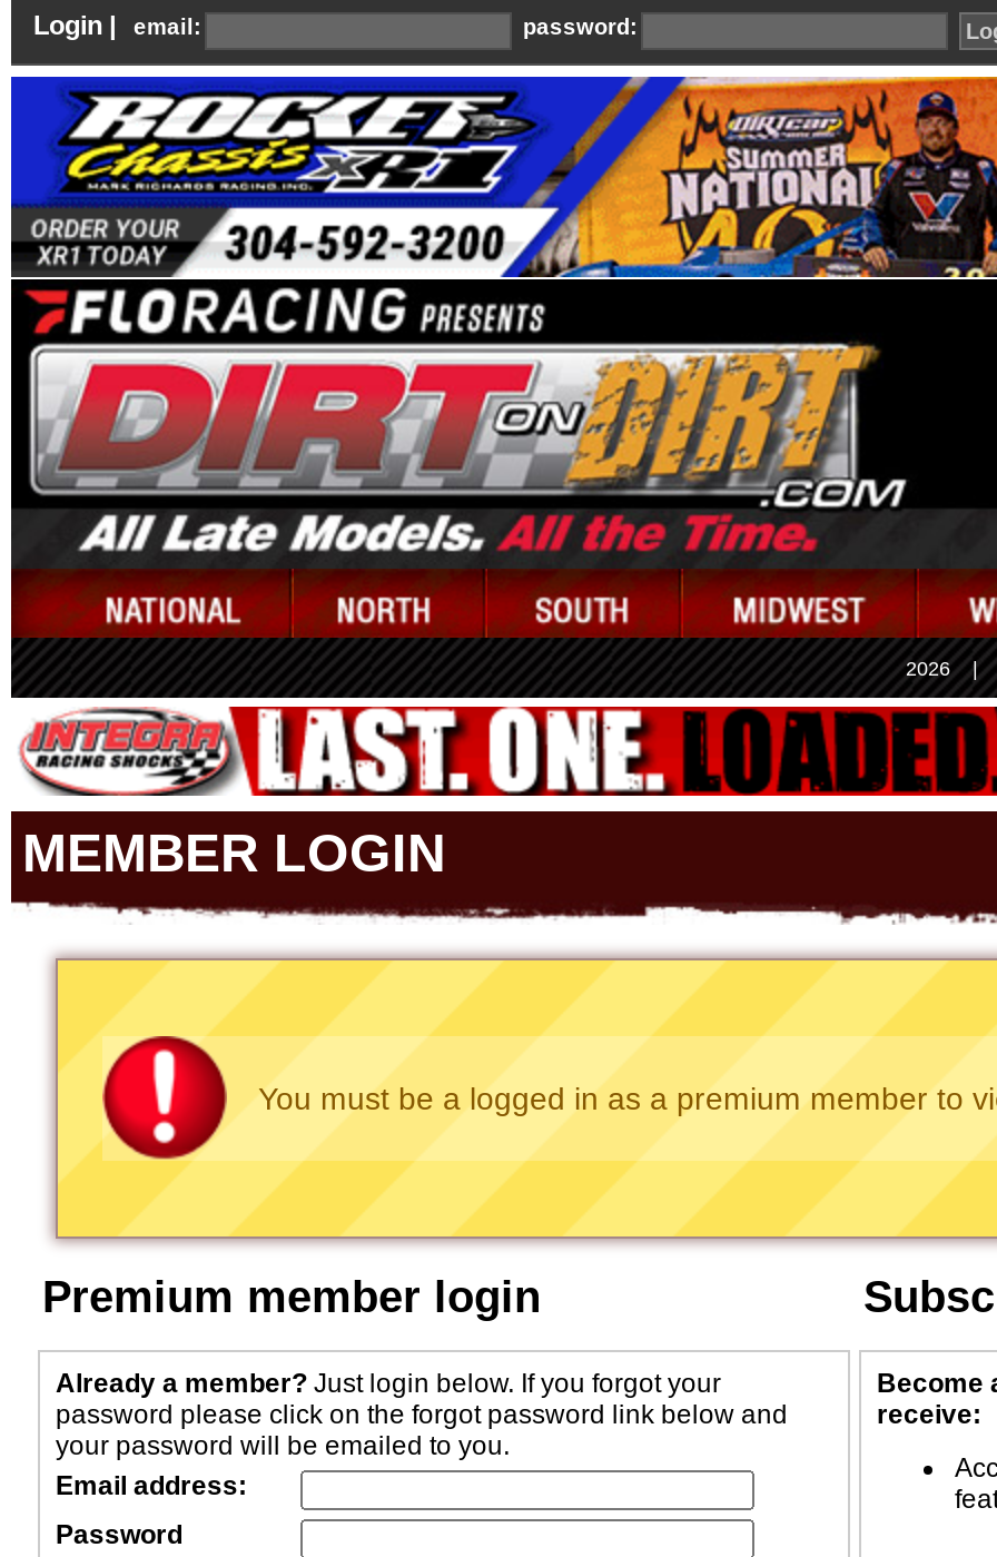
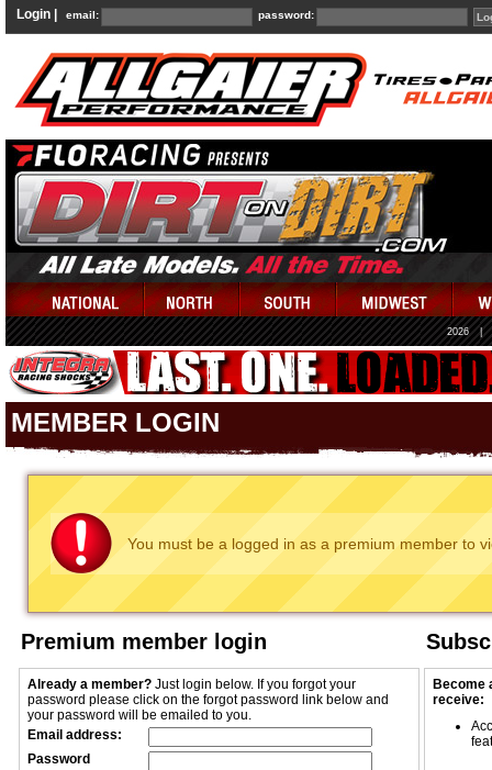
[9,75,990,279] [image] -> [5,40,489,140] [image]

